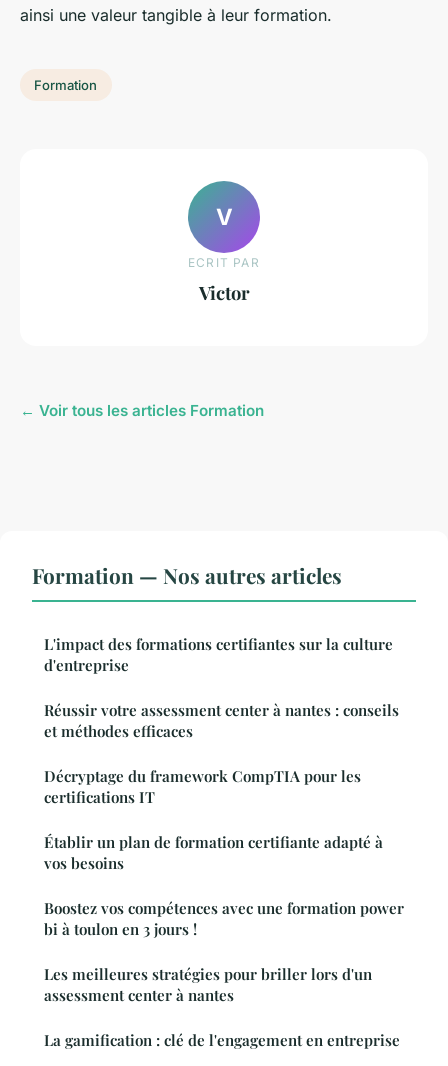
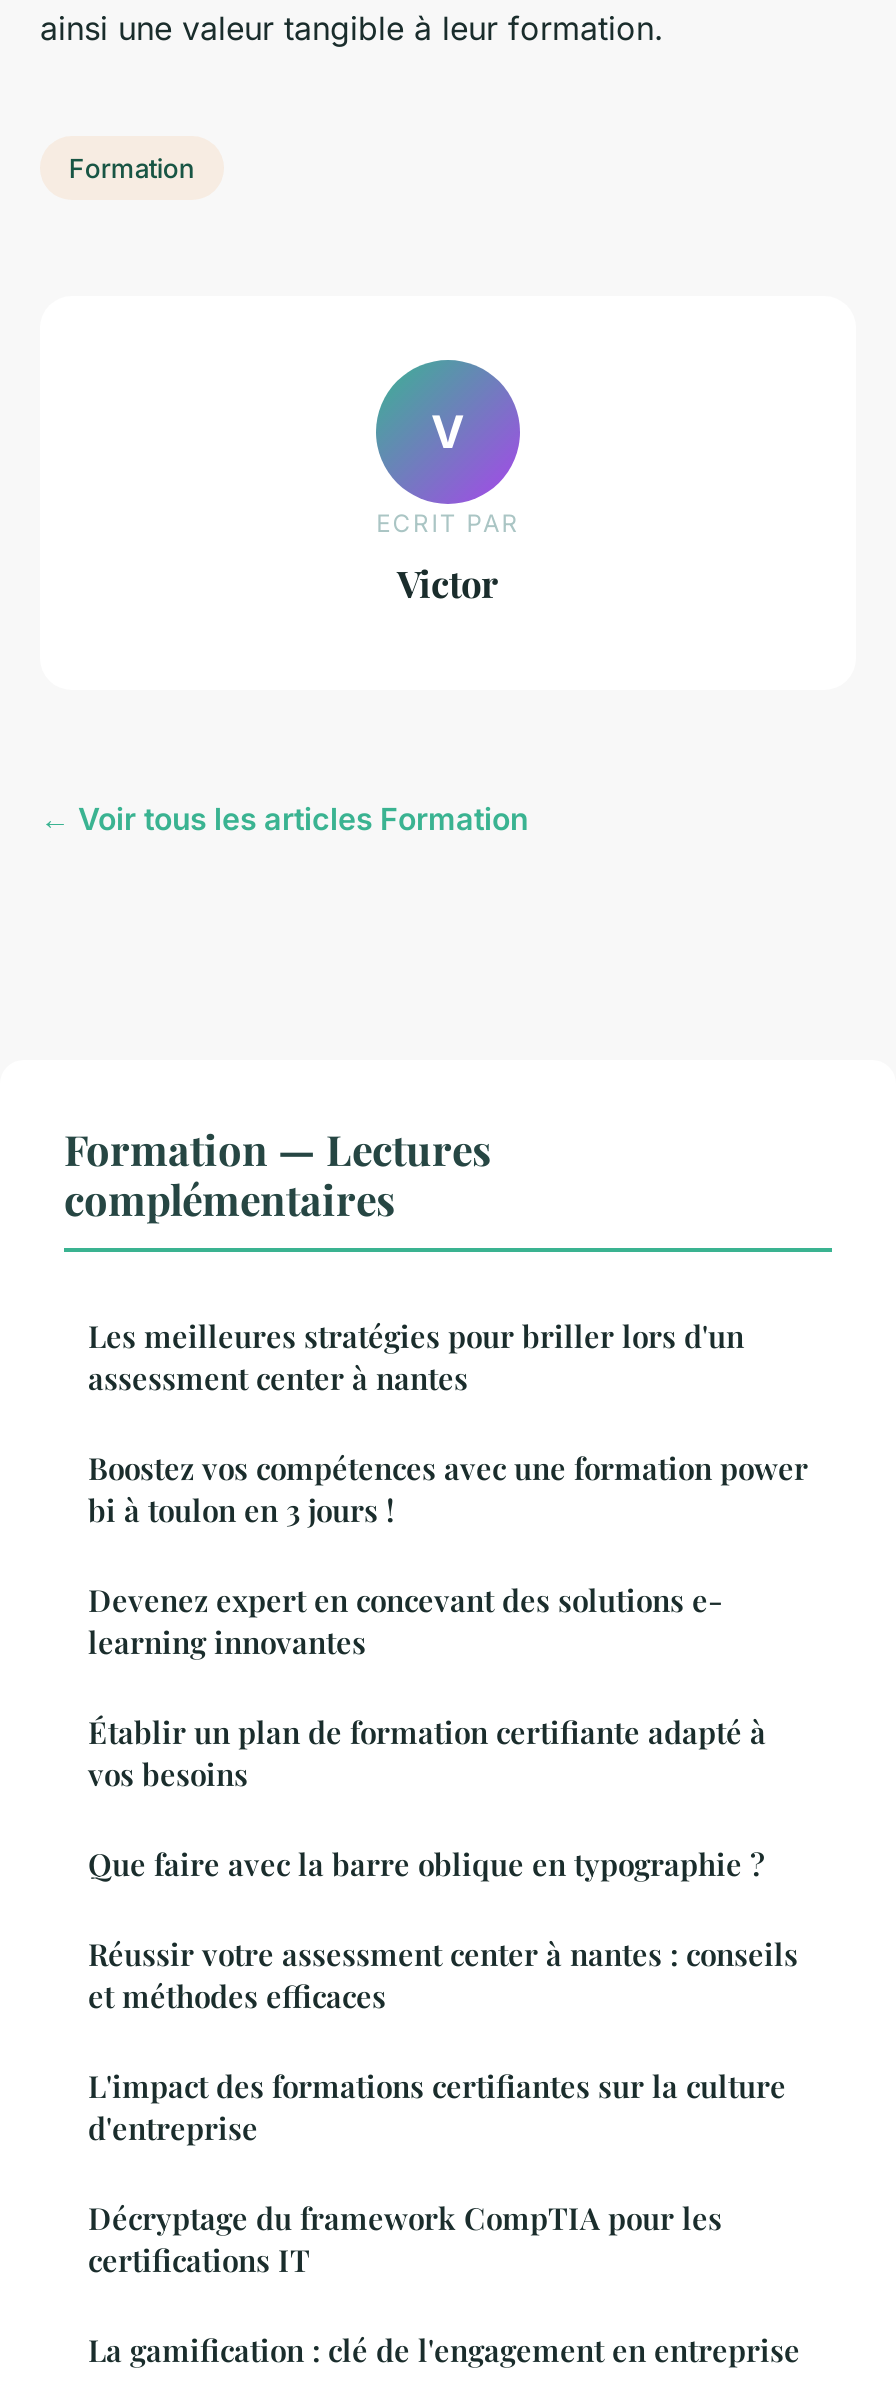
[32,561,342,589] Formation — Nos autres articles -> [64,1120,764,1884] Formation — Lectures | complémentaires | Devenez expert en concevant des solutions e- | learning innovantes | Que faire avec la barre oblique en typographie ?
moved [44,634,393,675] -> [88,2066,786,2148]: L'impact des formations certifiantes sur la culture | d'entreprise
moved [44,700,399,741] -> [88,1934,798,2016]: Réussir votre assessment center à nantes : conseils | et méthodes efficaces
moved [44,766,361,807] -> [88,2198,722,2280]: Décryptage du framework CompTIA pour les | certifications IT
moved [44,832,404,1005] -> [88,1316,808,1794]: Établir un plan de formation certifiante adapté à | vos besoins | Boostez vos compétences avec une formation power | bi à toulon en 3 jours ! | Les meilleures stratégies pour briller lors d'un | assessment center à nantes

